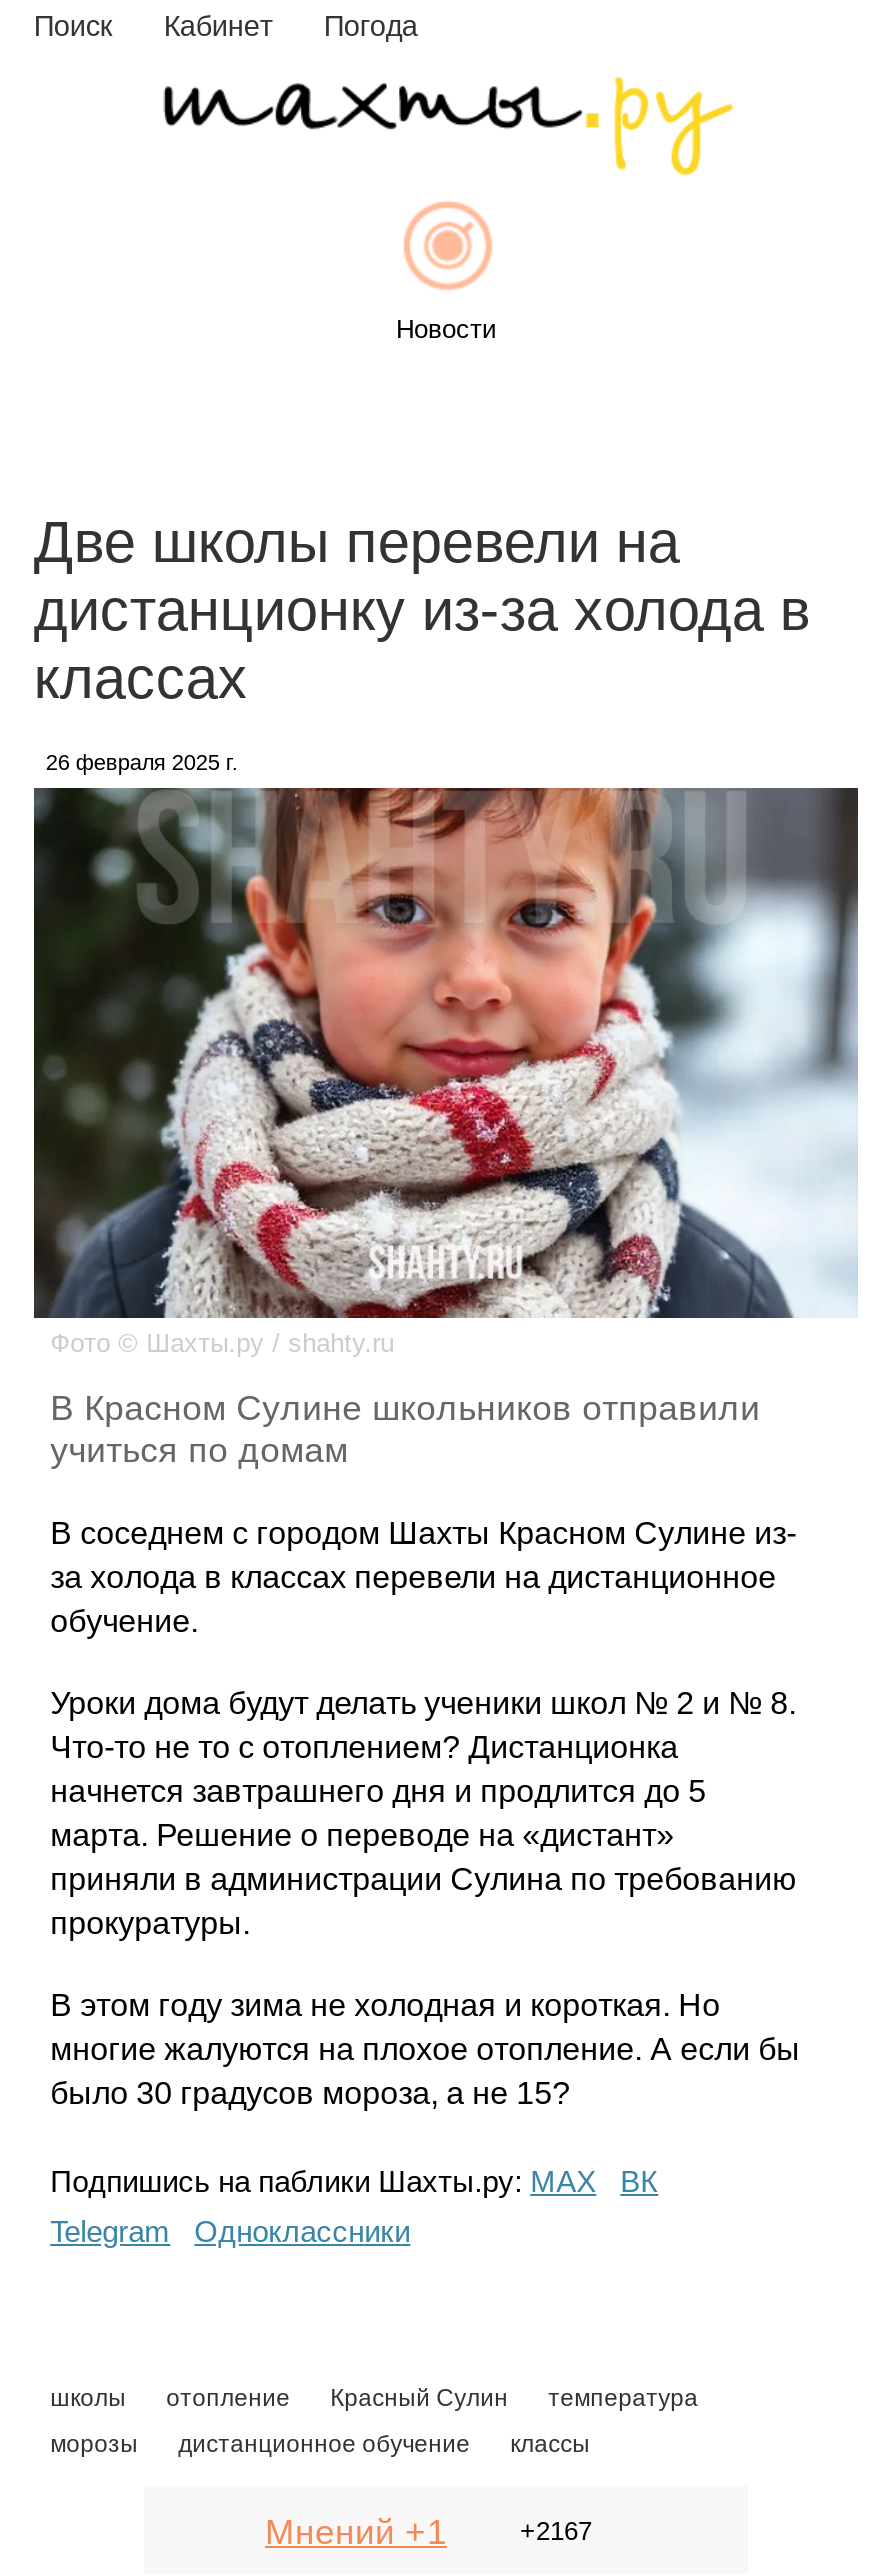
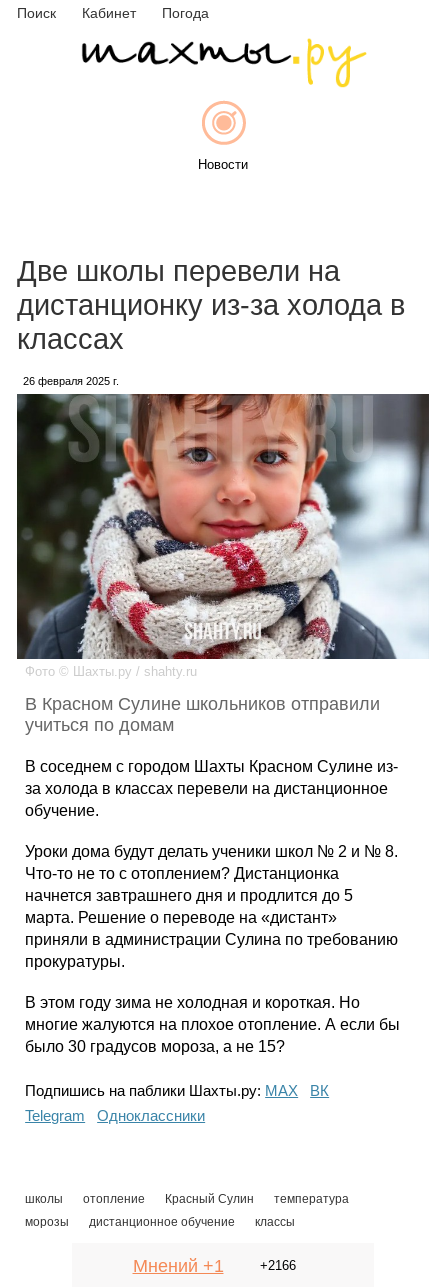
[520,2515,592,2545] +2167 -> [260,1258,296,1273] +2166

